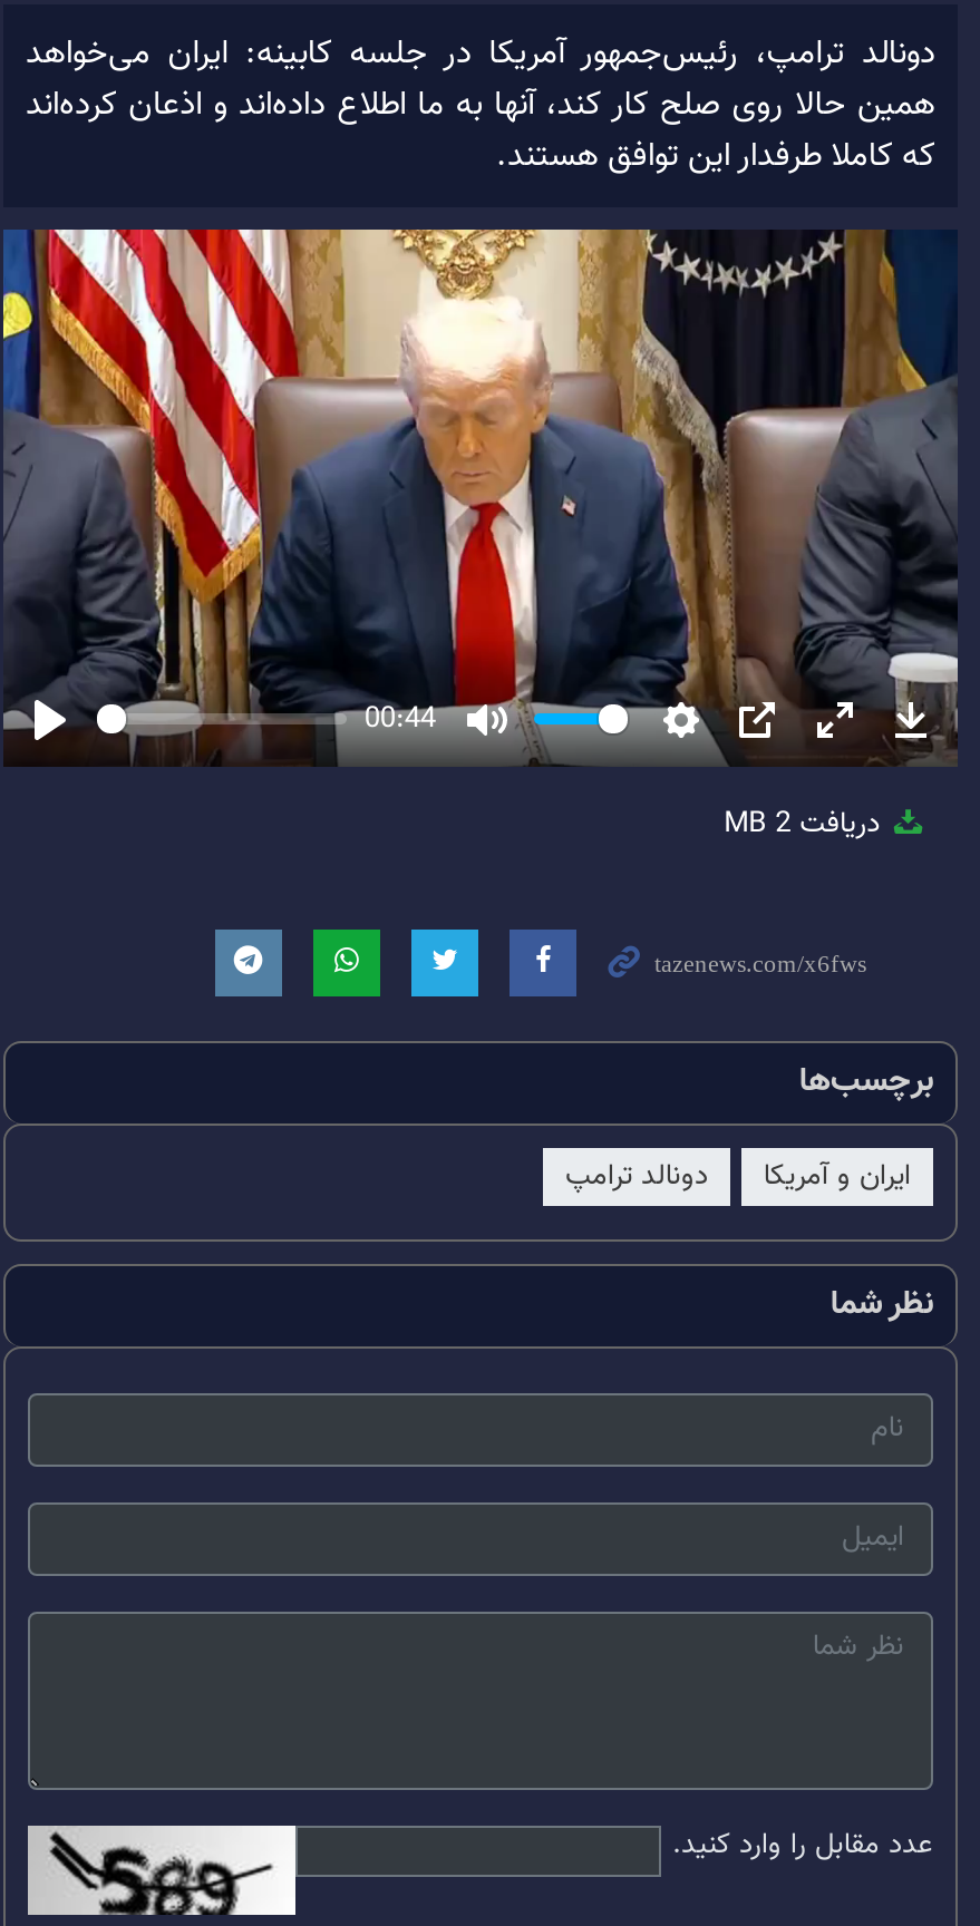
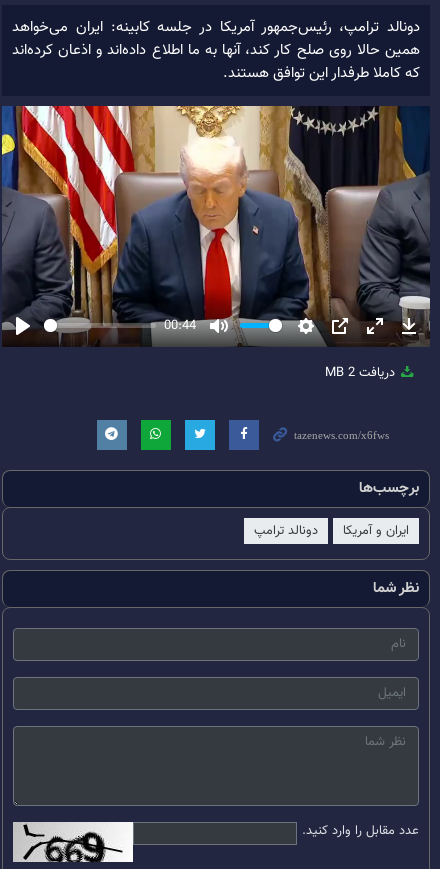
[50,1841,273,1915] [image] -> [23,830,123,863] [image]

